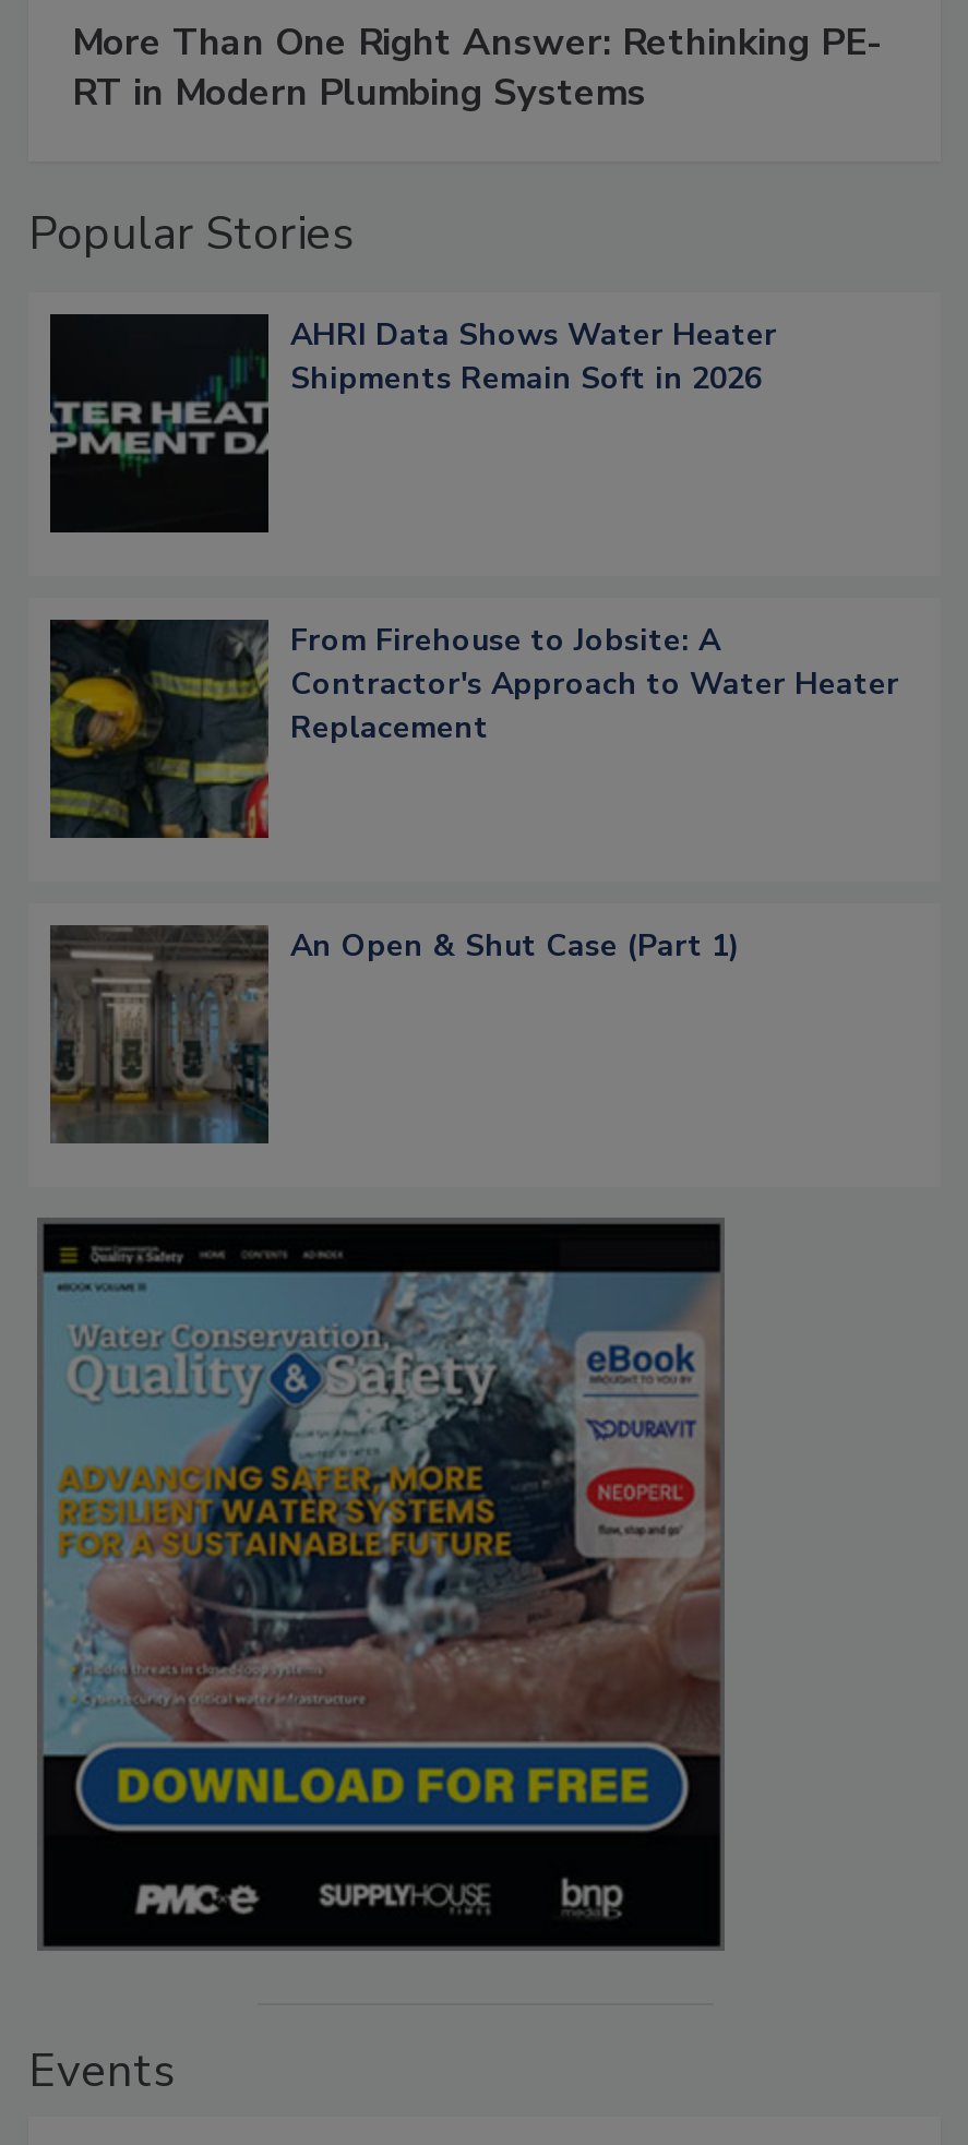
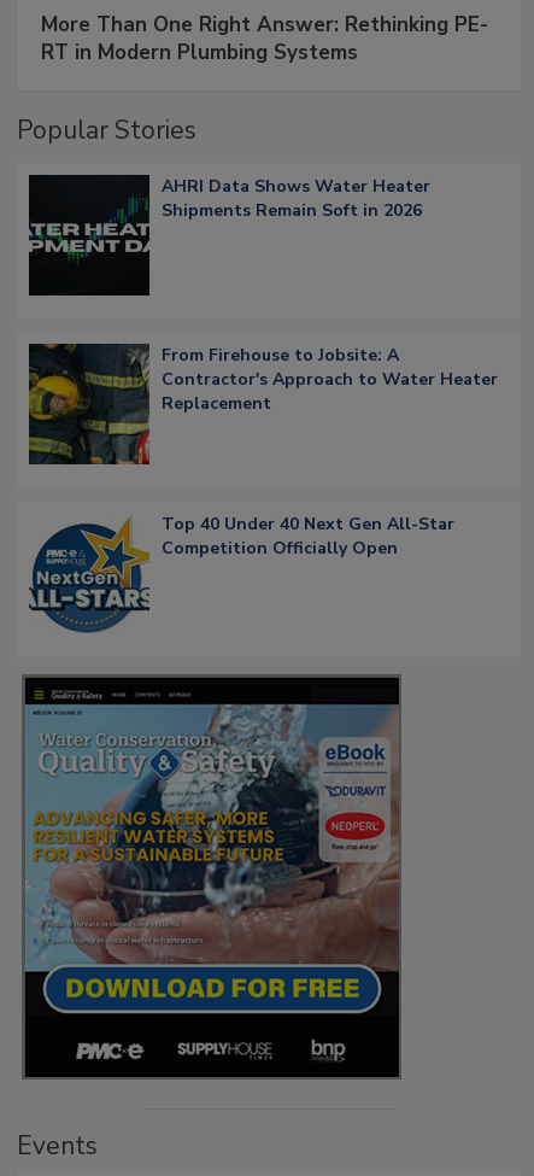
[48,923,740,1146] [image] | An Open & Shut Case (Part 1) -> [29,512,454,633] [image] | Top 40 Under 40 Next Gen All-Star | Competition Officially Open

